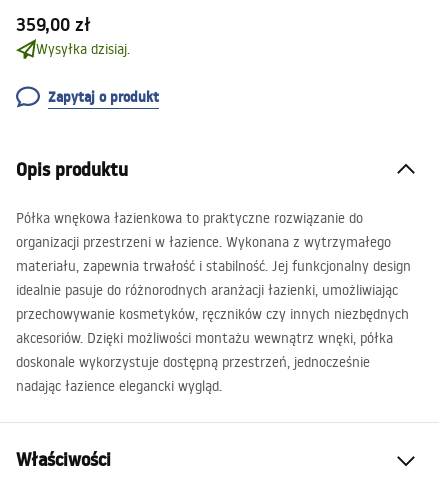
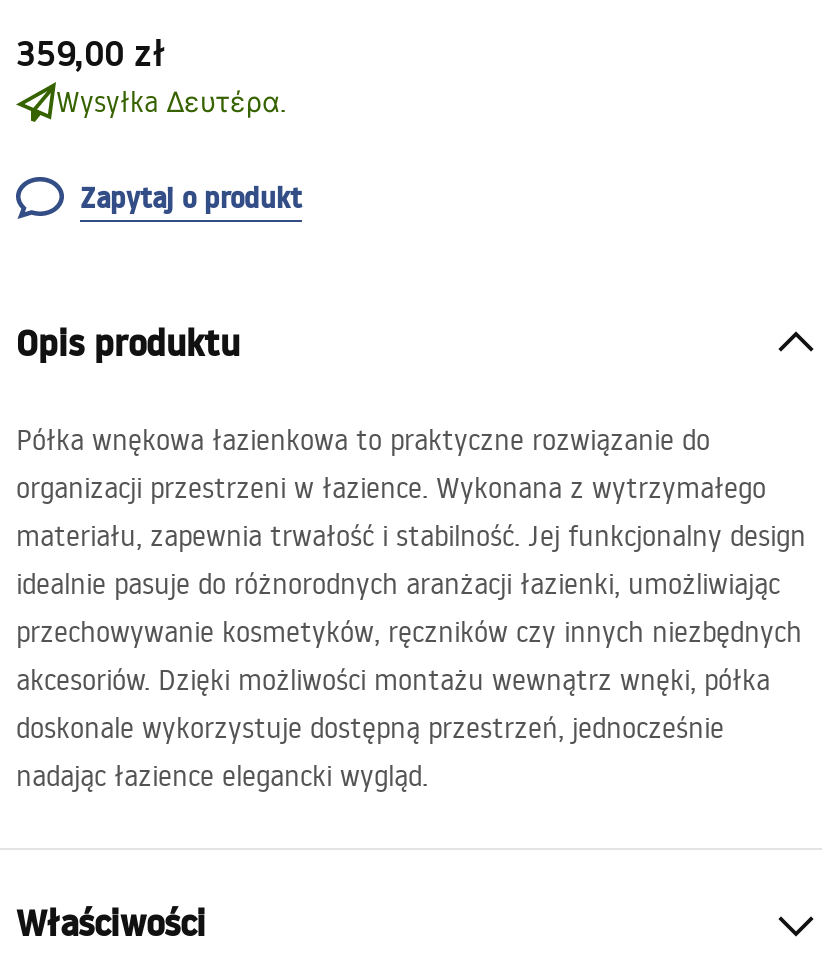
[36,40,130,58] Wysyłka dzisiaj. -> [56,84,286,120] Wysyłka Δευτέρα.

